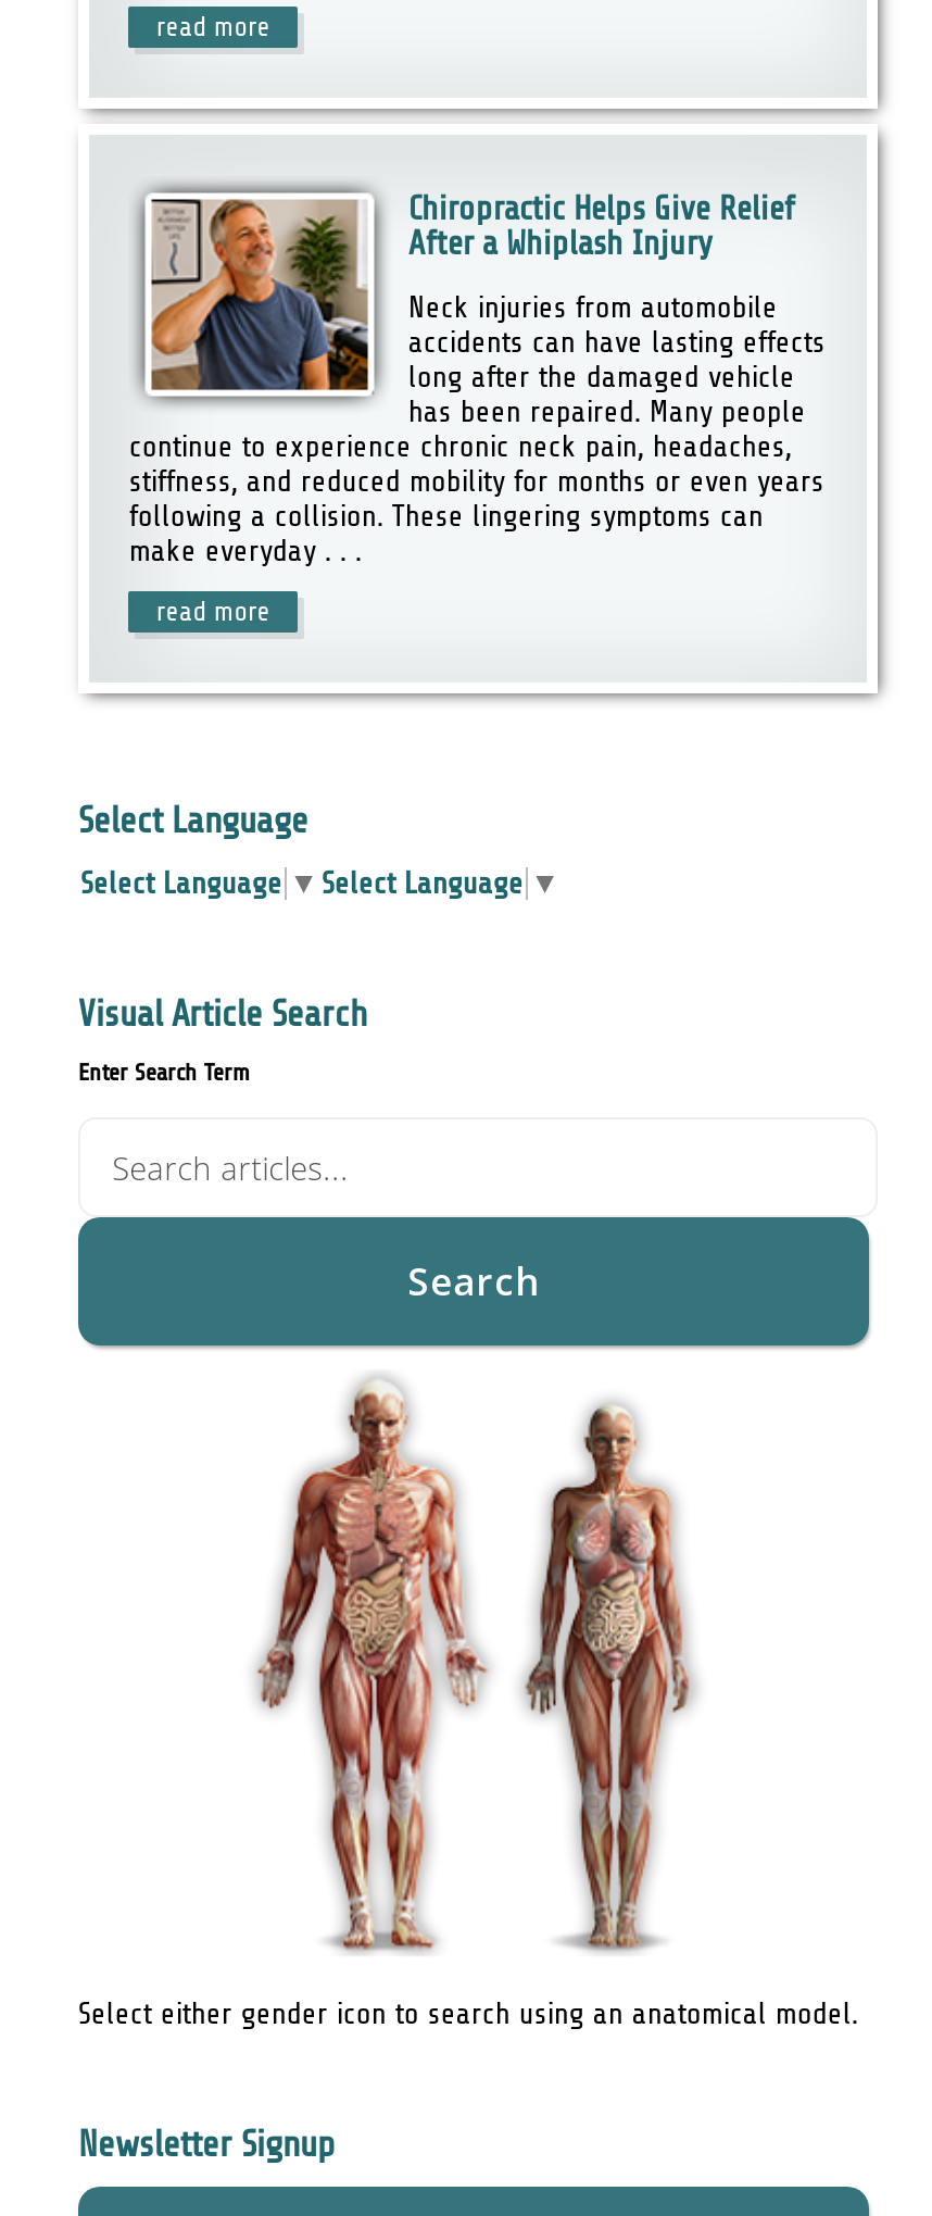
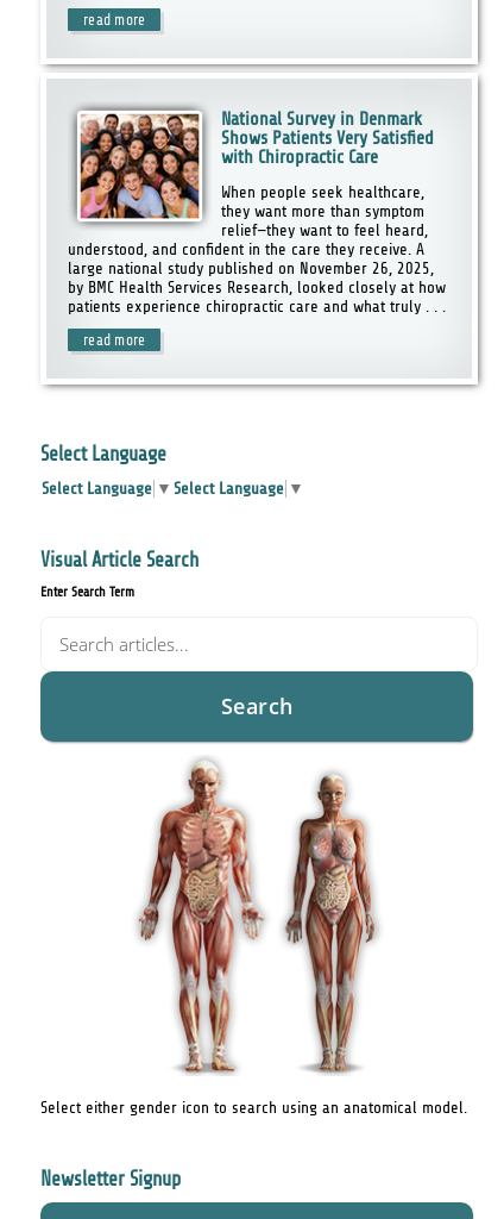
[129,198,825,568] [image] | Neck injuries from automobile | accidents can have lasting effects | long after the damaged vehicle | has been repaired. Many people | continue to experience chronic neck pain, headaches, | stiffness, and reduced mobility for months or even years | following a collision. These lingering symptoms can | make everyday . . . -> [68,112,446,316] [image] | When people seek healthcare, | they want more than symptom | relief—they want to feel heard, | understood, and confident in the care they receive. A | large national study published on November 26, 2025, | by BMC Health Services Research, looked closely at how | patients experience chiropractic care and what truly . . .
[408,190,795,264] Chiropractic Helps Give Relief | After a Whiplash Injury -> [221,109,434,168] National Survey in Denmark | Shows Patients Very Satisfied | with Chiropractic Care

